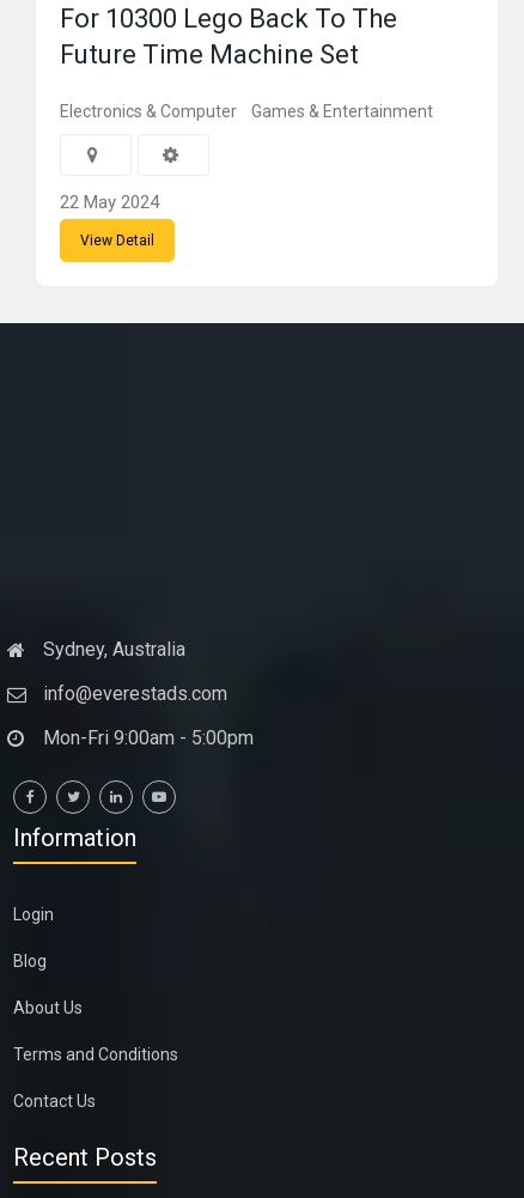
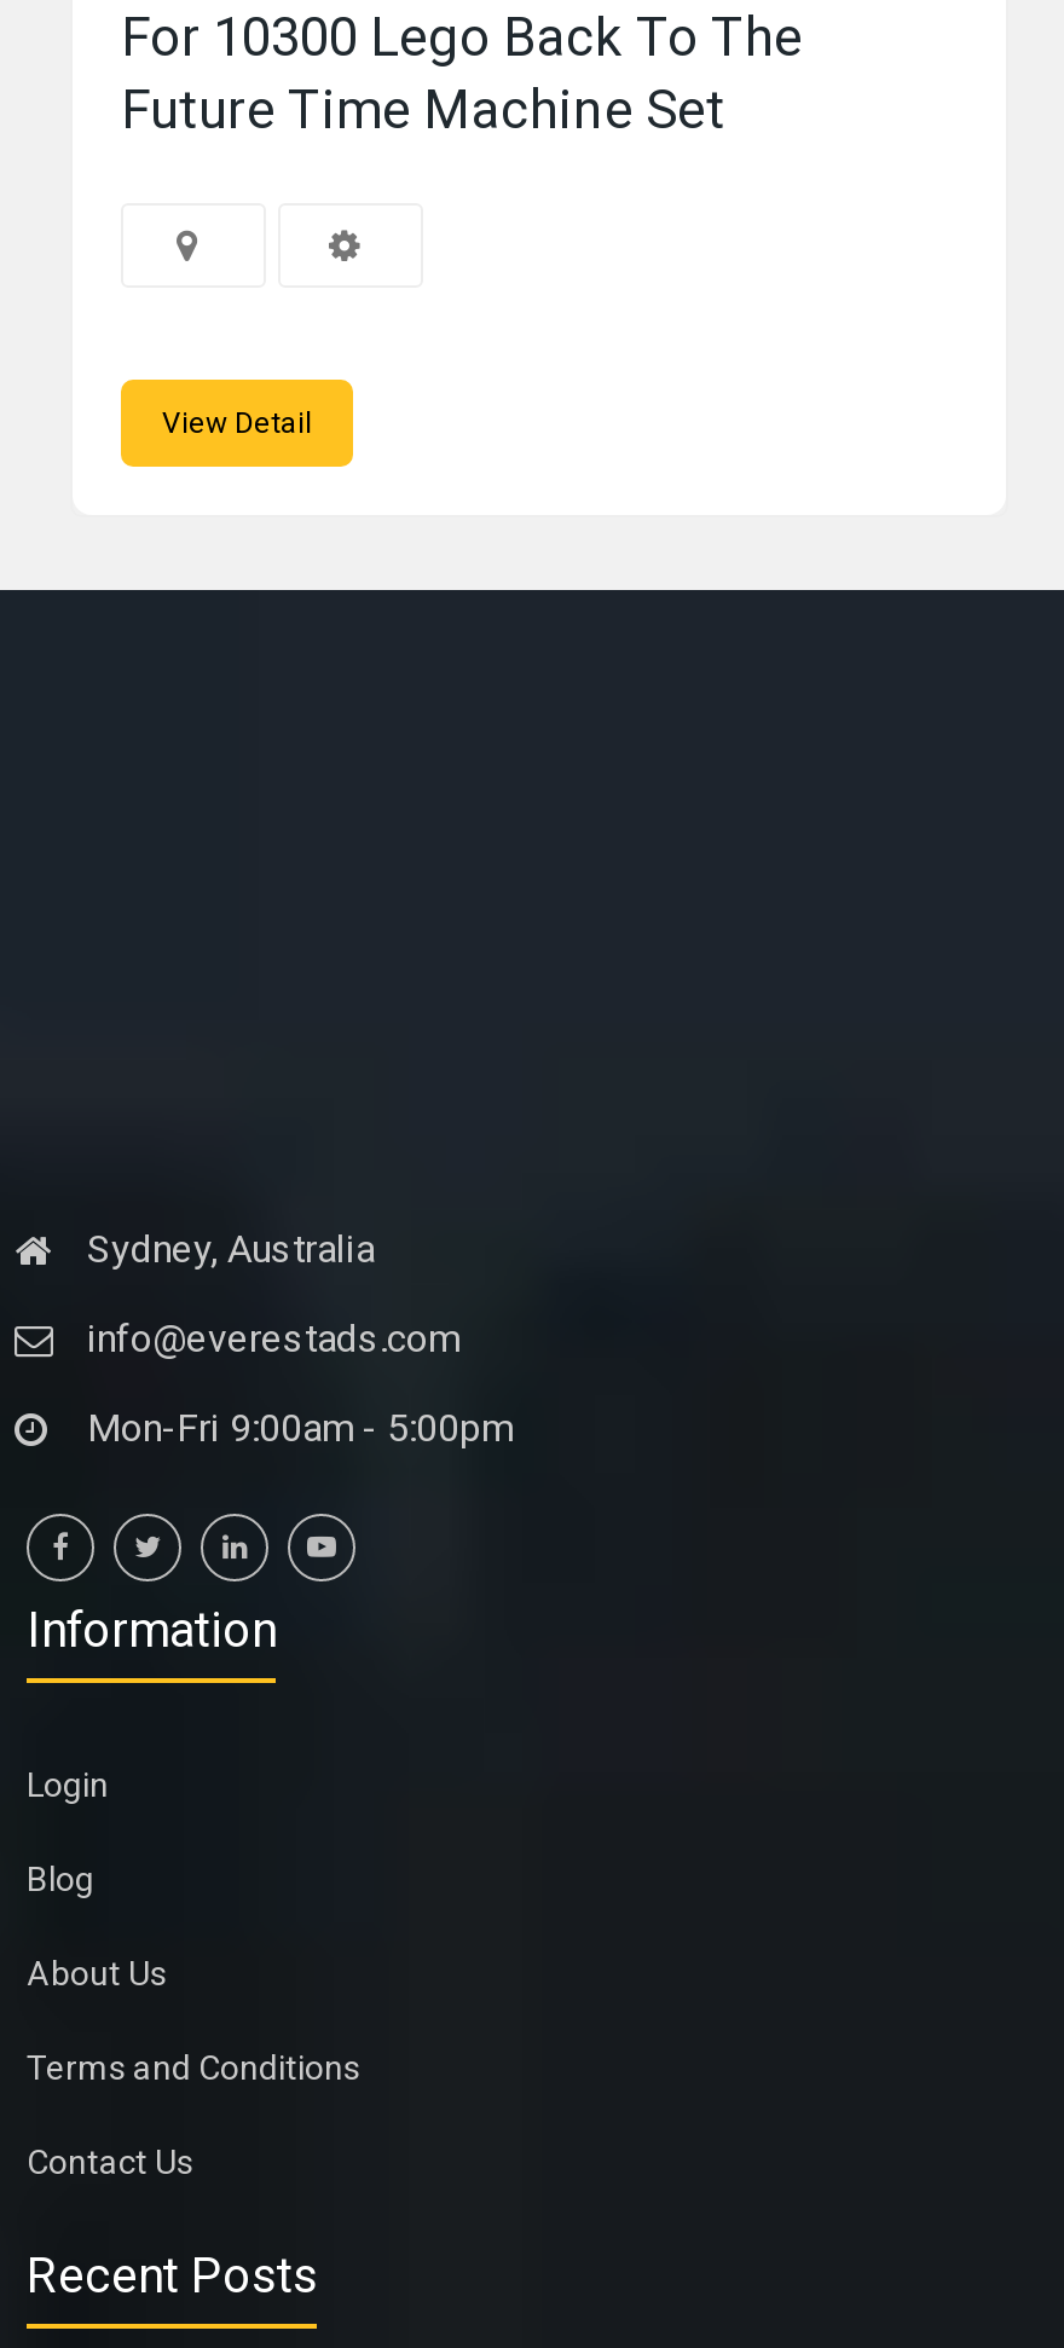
[60,102,433,121] Electronics & Computer | Games & Entertainment -> none
[60,191,159,213] 22 May 2024 -> none

